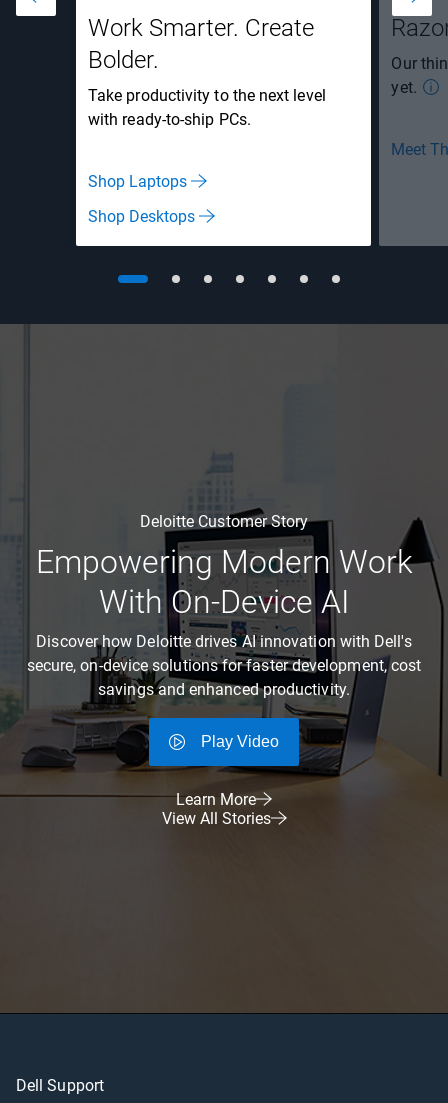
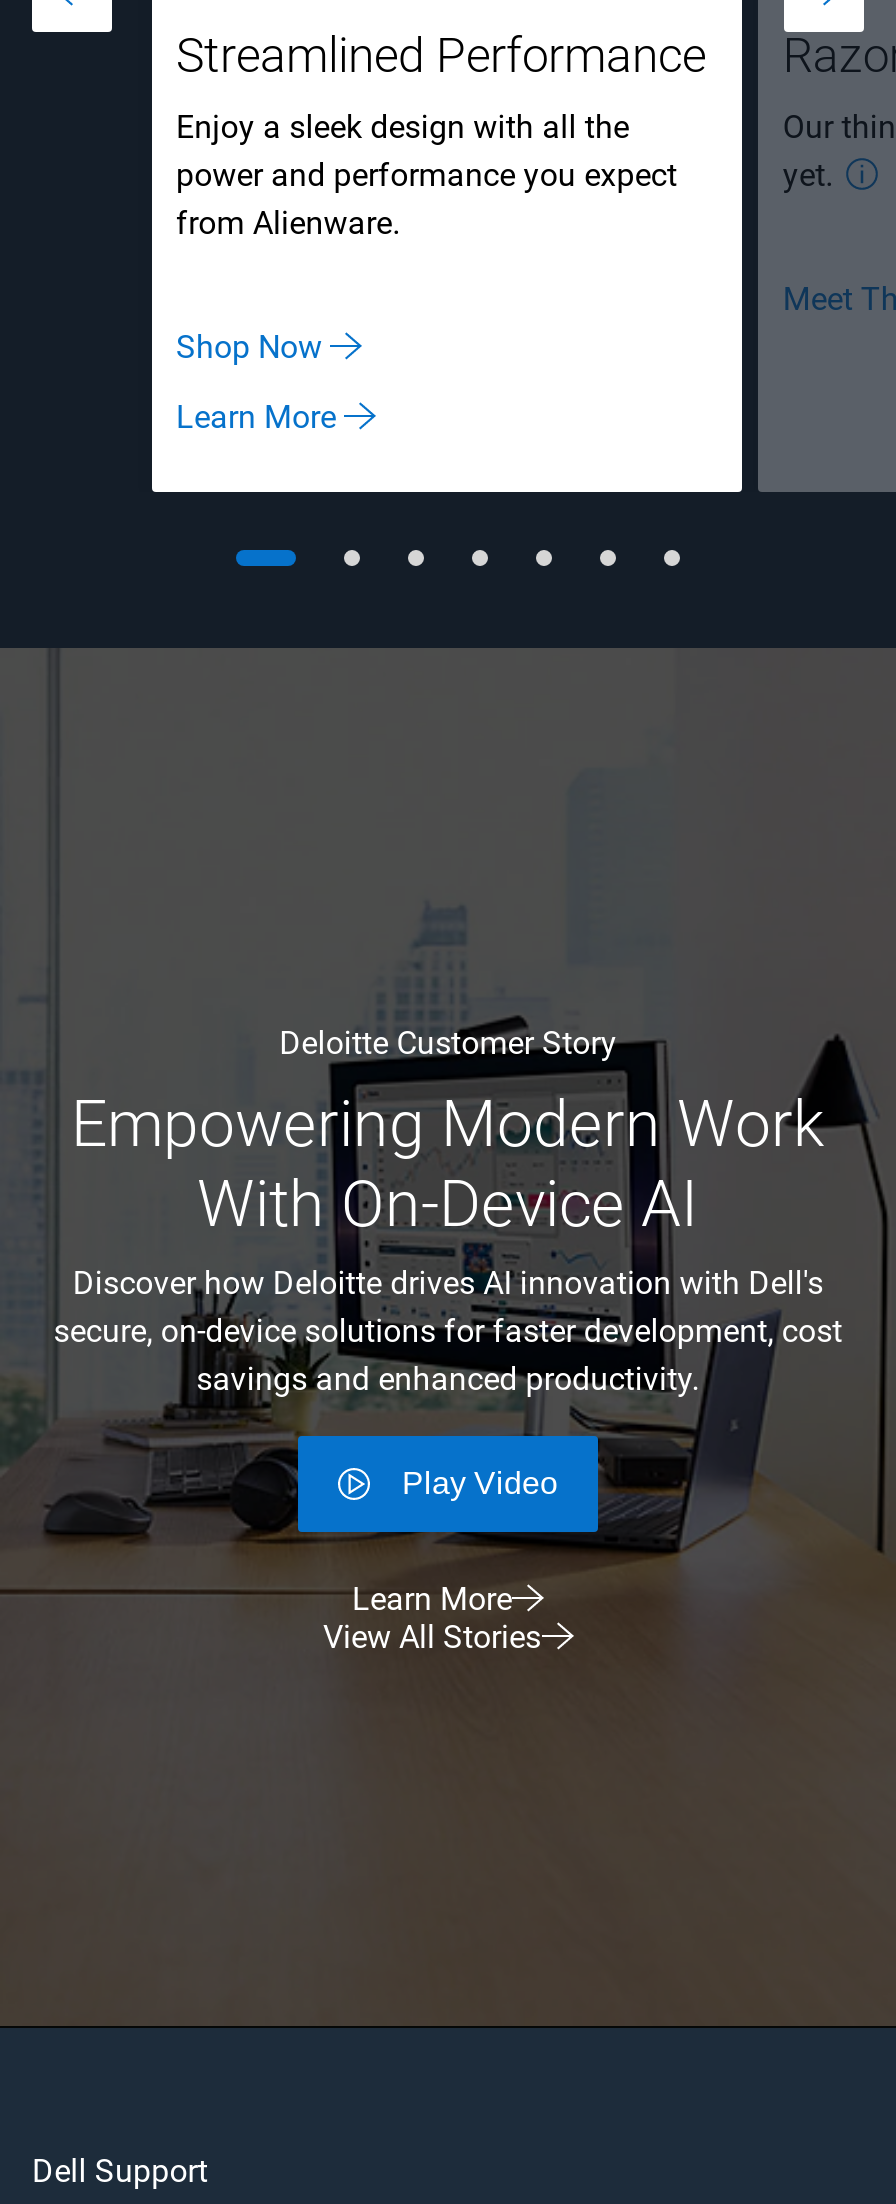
[88,14,326,129] Work Smarter. Create | Bolder. | Take productivity to the next level | with ready-to-ship PCs. -> [176,28,706,242] Streamlined Performance | Enjoy a sleek design with all the | power and performance you expect | from Alienware.
[88,172,187,191] Shop Laptops -> [176,328,322,366] Shop Now
[88,207,195,226] Shop Desktops -> [176,398,336,436] Learn More

